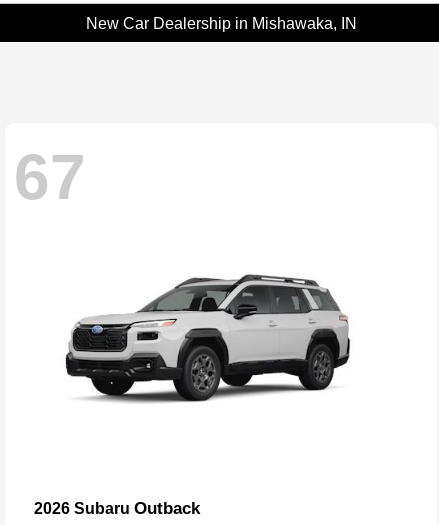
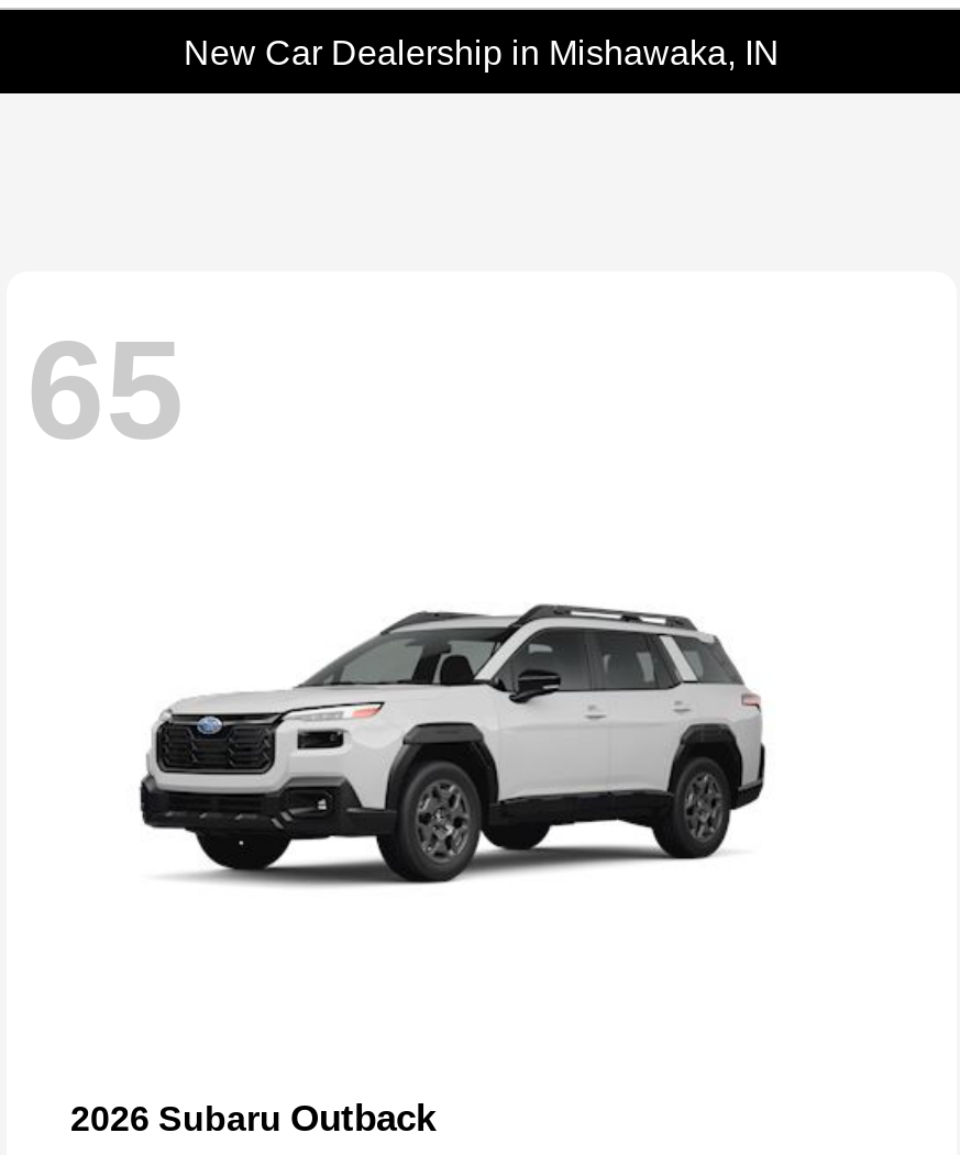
[14,141,86,213] 67 -> [26,310,185,469] 65

